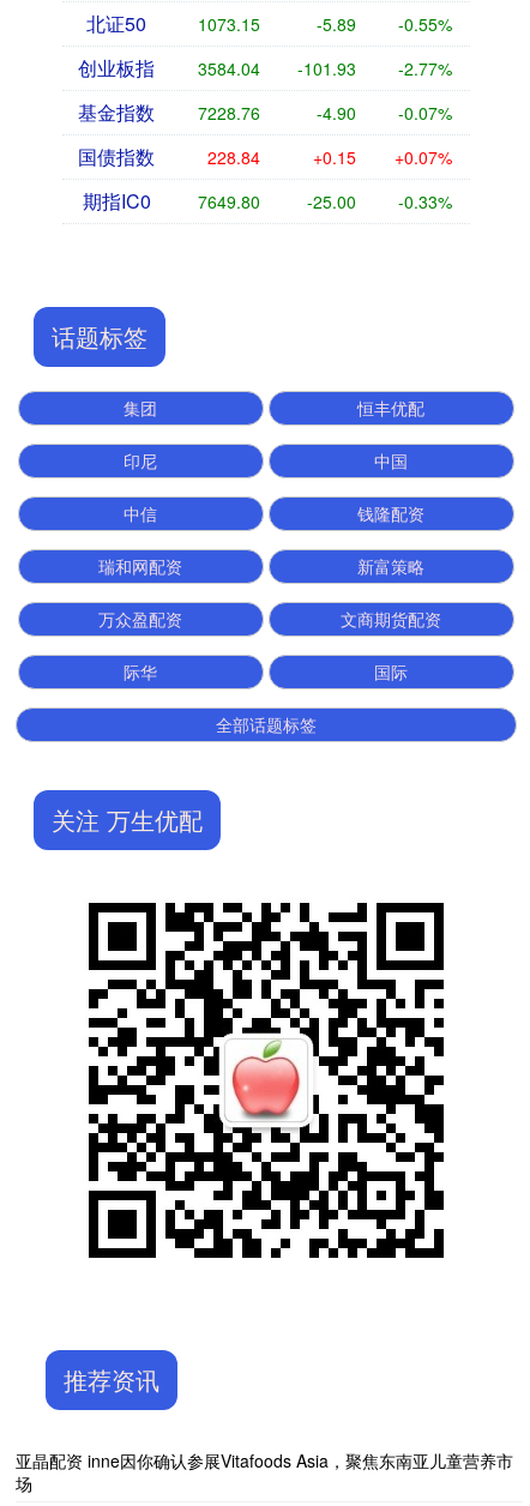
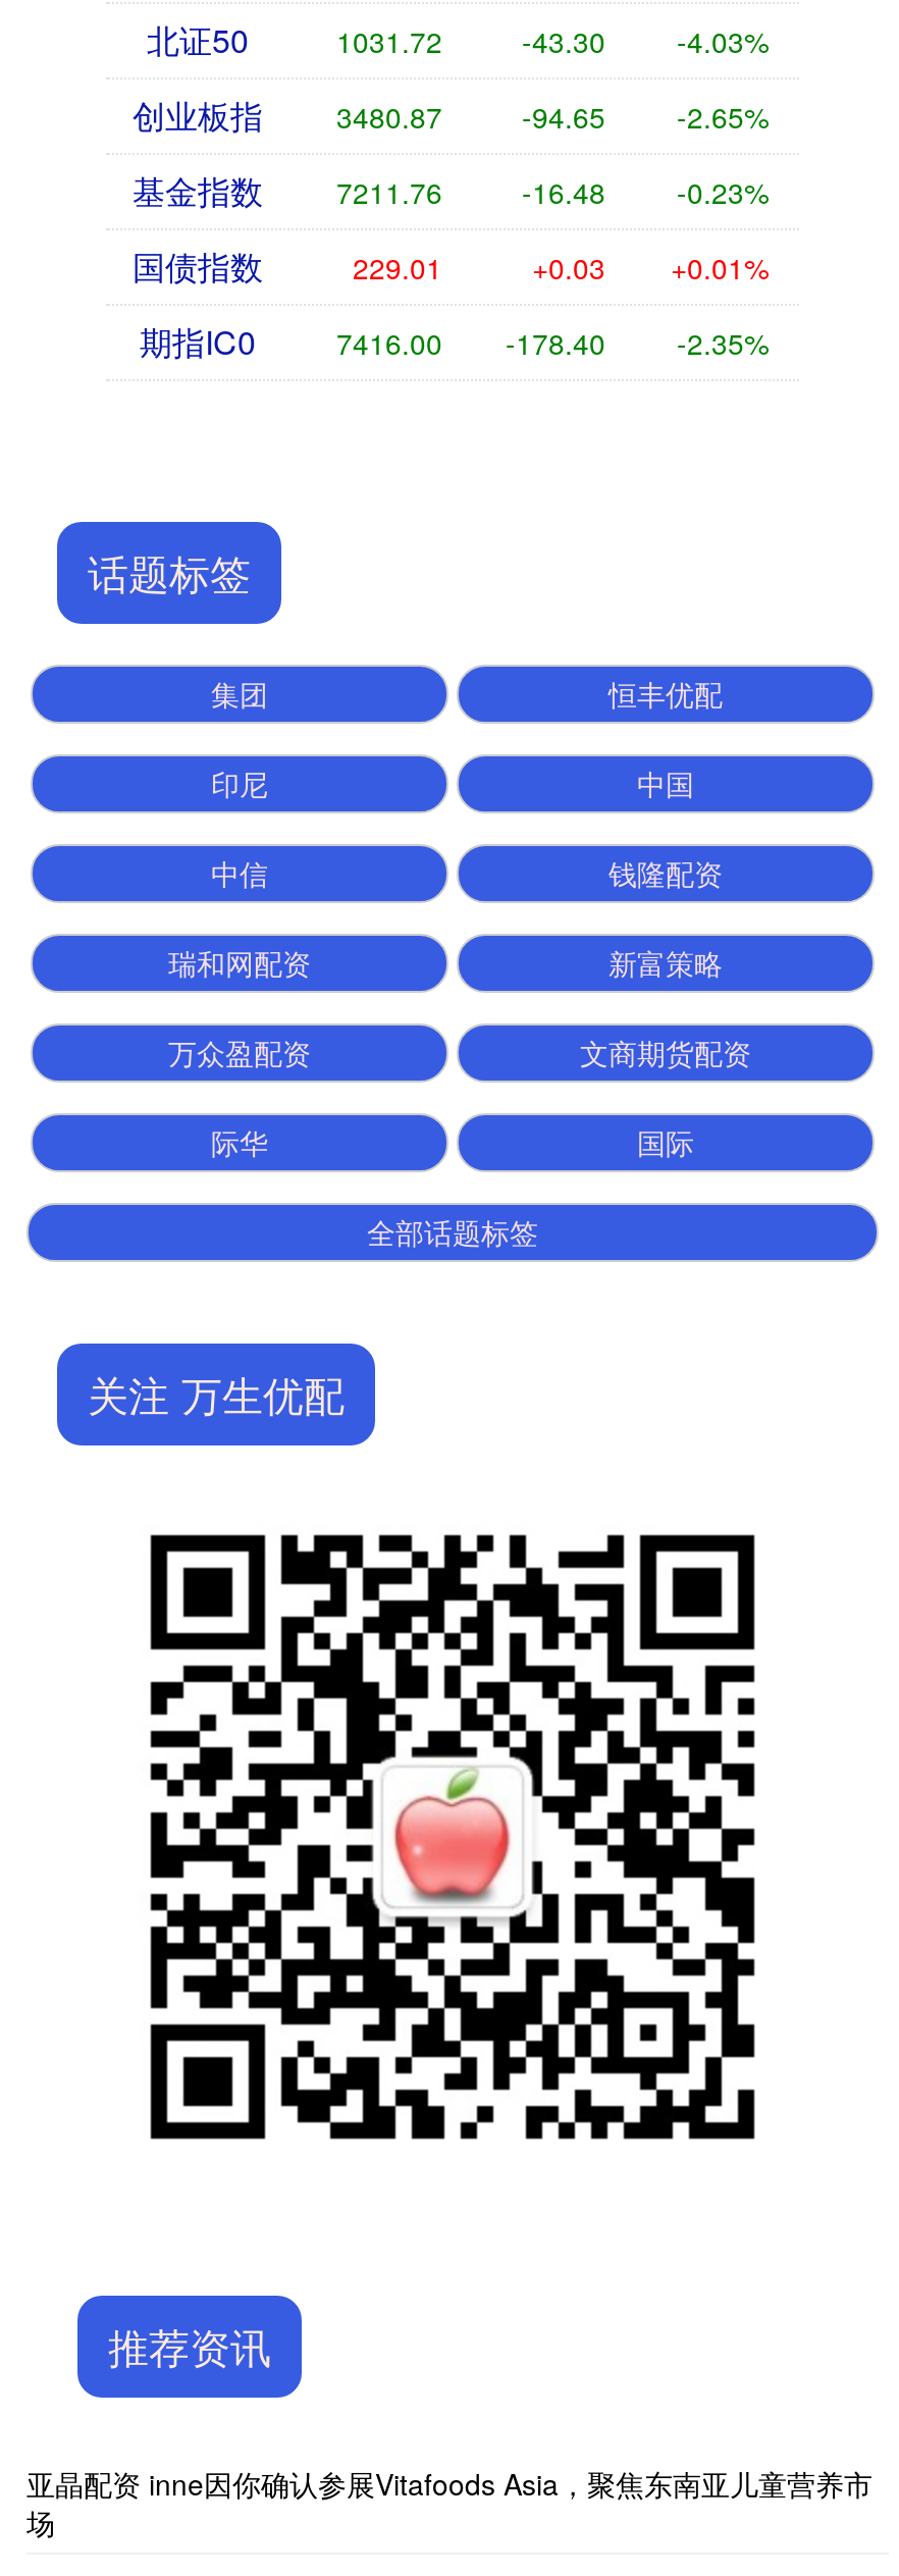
[198,12,260,36] 1073.15 -> [336,21,442,62] 1031.72
[317,12,356,36] -5.89 -> [522,21,605,62] -43.30
[398,12,452,36] -0.55% -> [677,21,769,62] -4.03%
[198,57,260,81] 3584.04 -> [336,96,442,137] 3480.87
[297,57,356,81] -101.93 -> [522,96,605,137] -94.65
[398,57,452,81] -2.77% -> [677,96,769,137] -2.65%
[198,101,260,125] 7228.76 -> [336,172,442,213] 7211.76
[317,101,356,125] -4.90 -> [522,172,605,213] -16.48
[398,101,452,125] -0.07% -> [677,172,769,213] -0.23%
[207,145,260,169] 228.84 -> [353,247,442,288] 229.01
[313,145,356,169] +0.15 -> [532,247,605,288] +0.03
[395,145,452,169] +0.07% -> [671,247,769,288] +0.01%
[198,190,260,214] 7649.80 -> [336,323,442,364] 7416.00
[307,190,356,214] -25.00 -> [506,323,605,364] -178.40
[398,190,452,214] -0.33% -> [677,323,769,364] -2.35%

